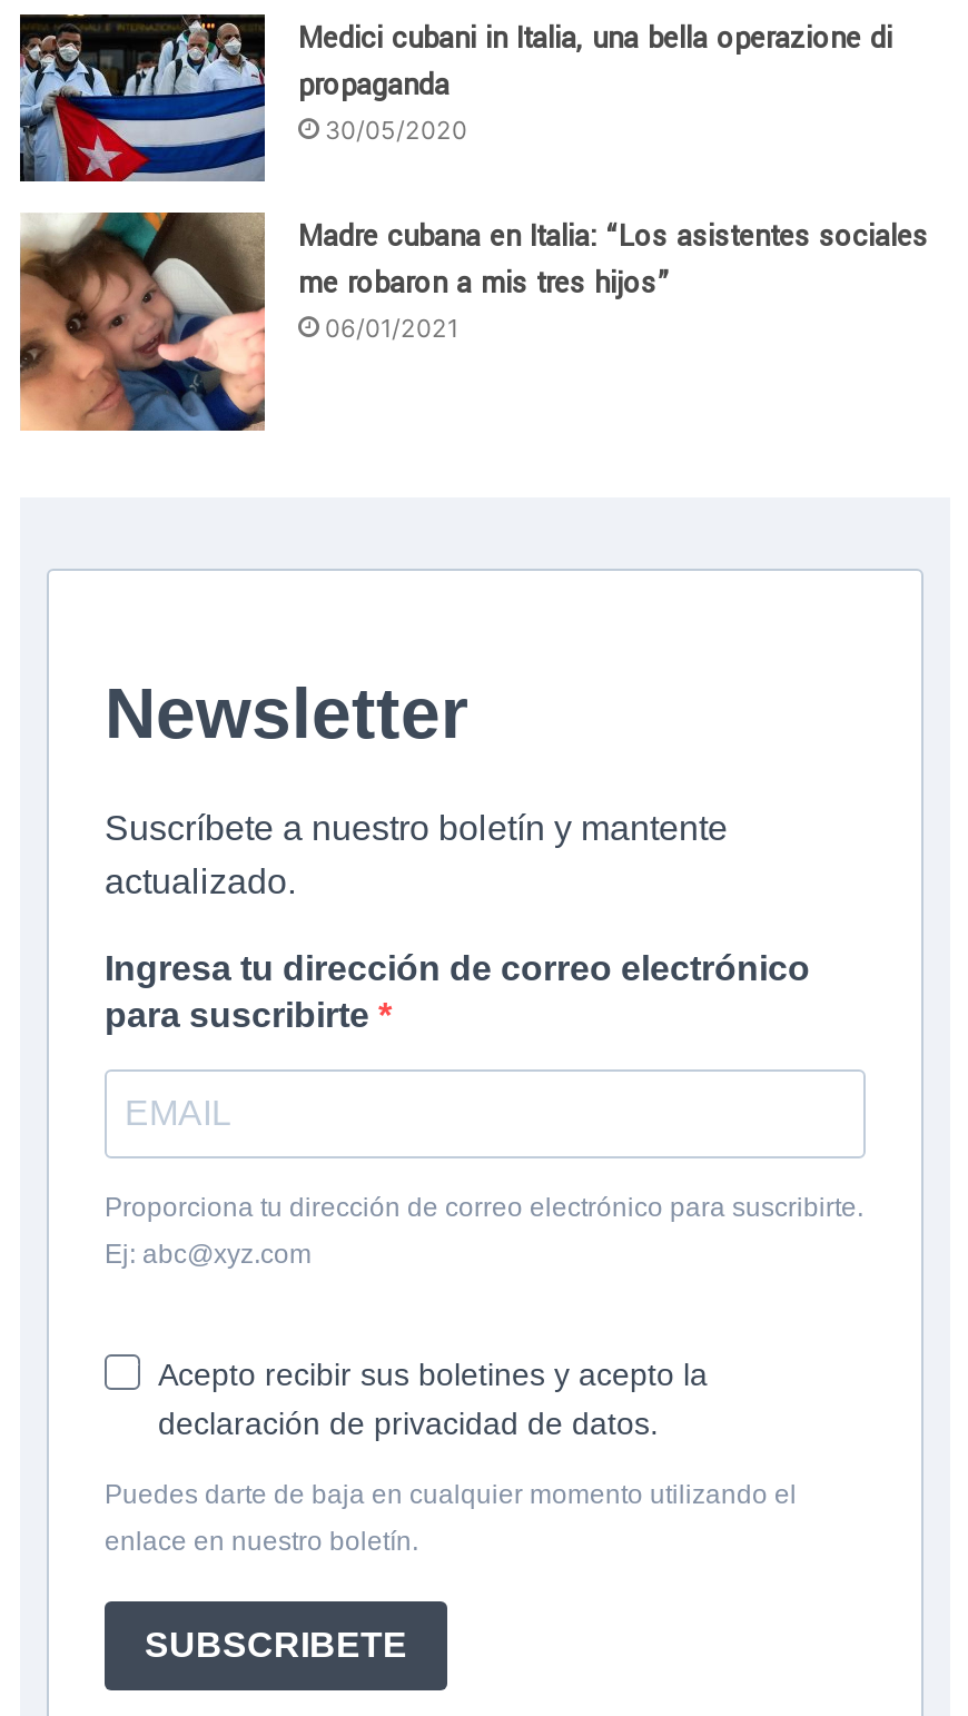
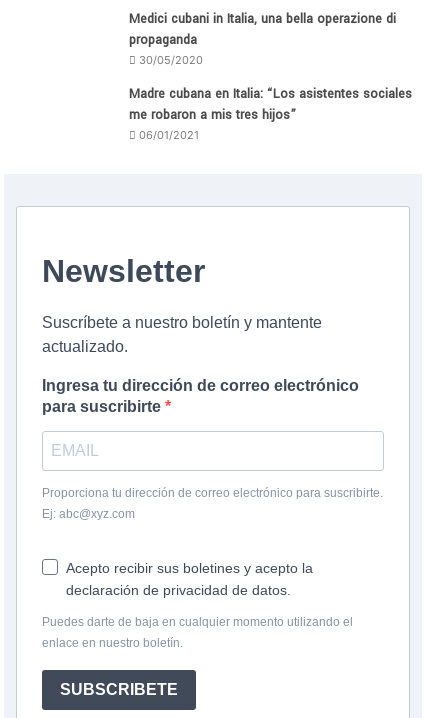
[18,12,267,184] [image] -> none
[18,210,267,433] [image] -> none

